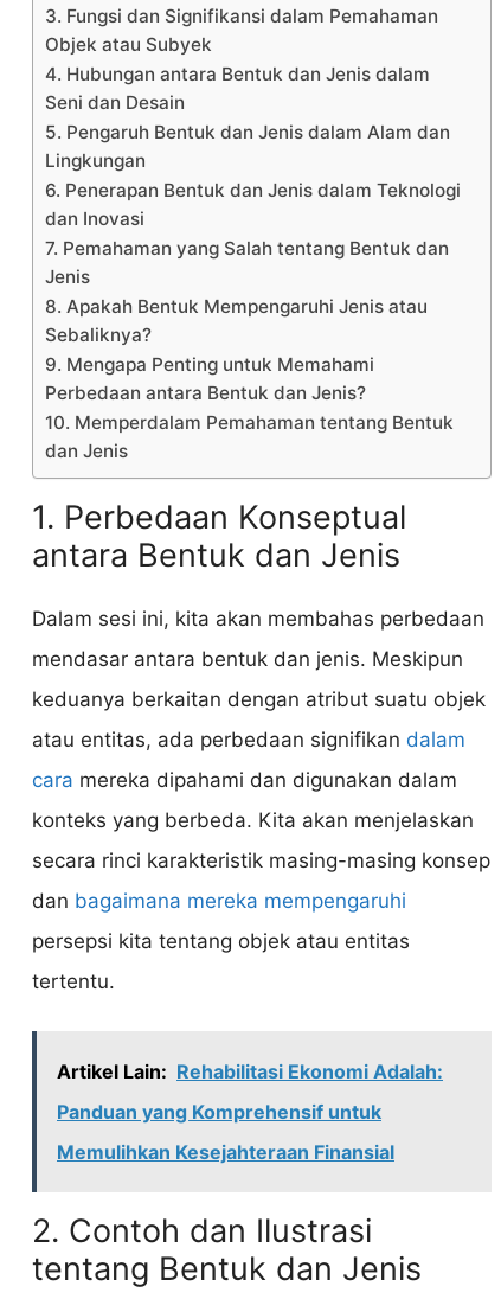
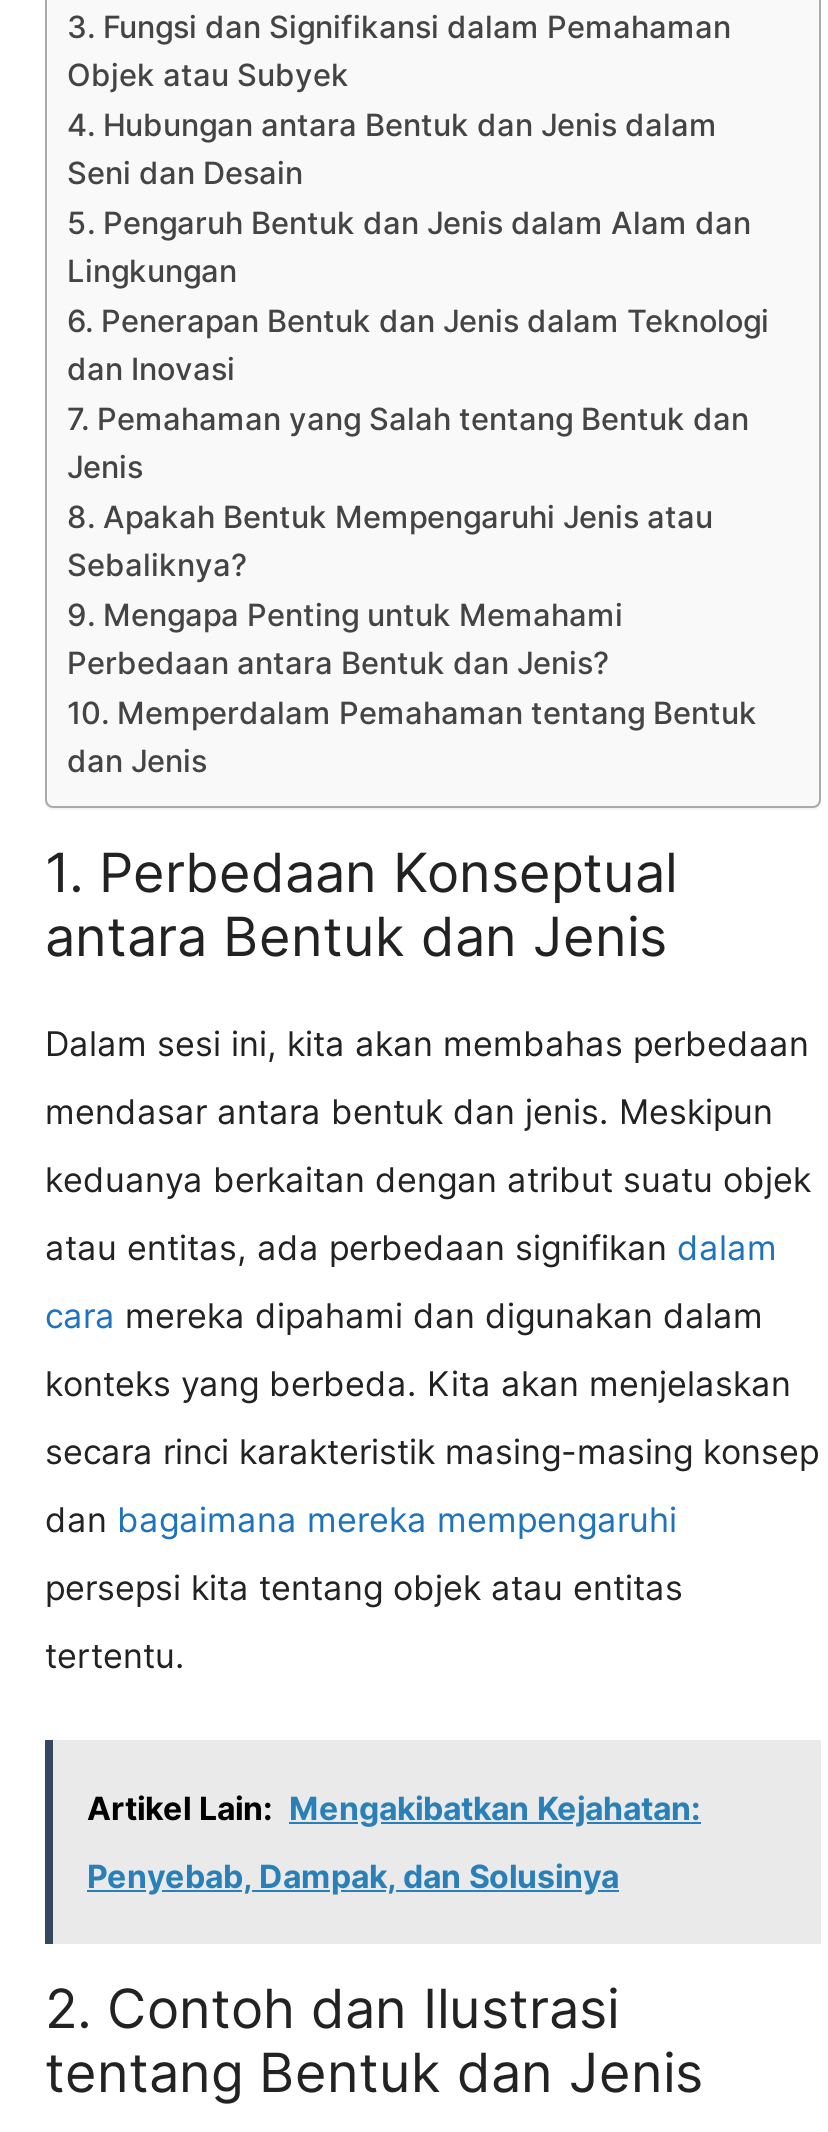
[57,1060,443,1164] Artikel Lain: Rehabilitasi Ekonomi Adalah: | Panduan yang Komprehensif untuk | Memulihkan Kesejahteraan Finansial -> [87,1788,701,1896] Artikel Lain: Mengakibatkan Kejahatan: | Penyebab, Dampak, dan Solusinya

